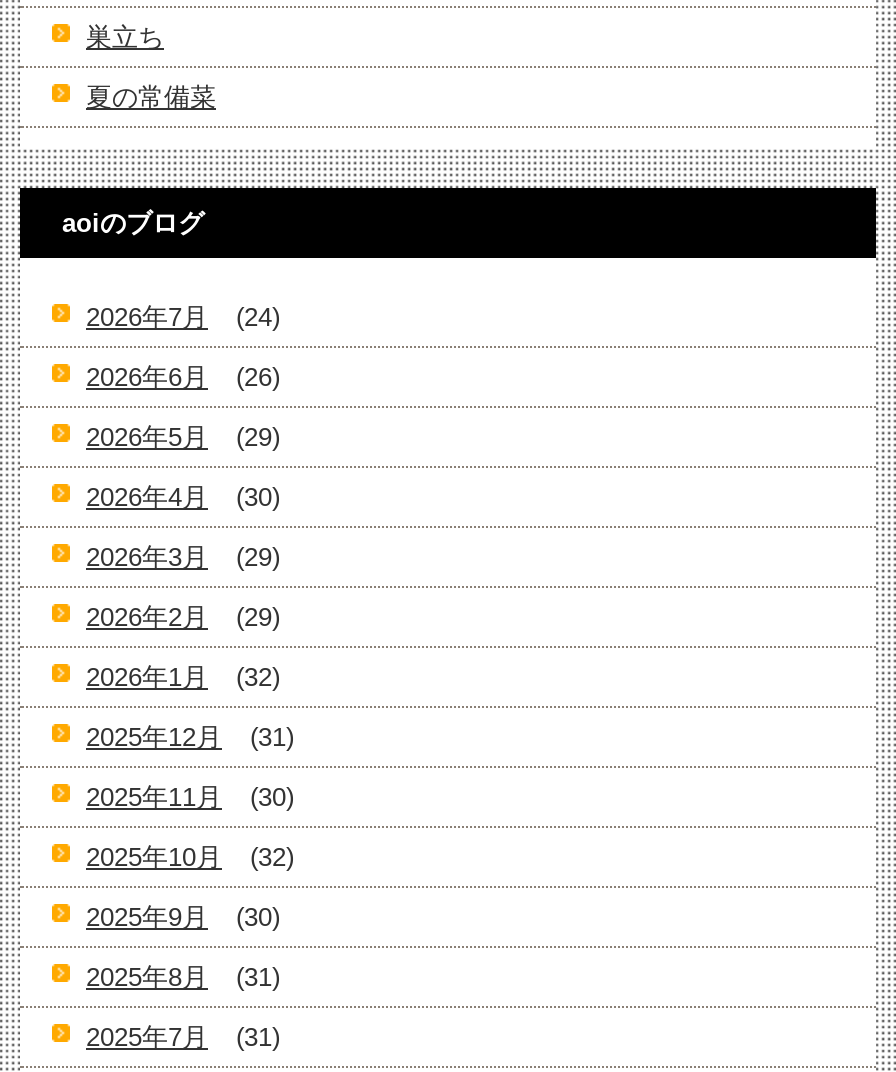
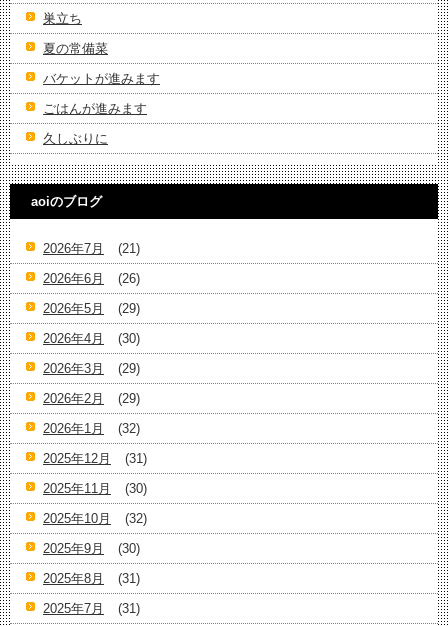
none -> [43,71,160,146] バケットが進みます | ごはんが進みます | 久しぶりに
[86,302,280,332] 2026年7月 (24) -> [43,241,140,256] 2026年7月 (21)

